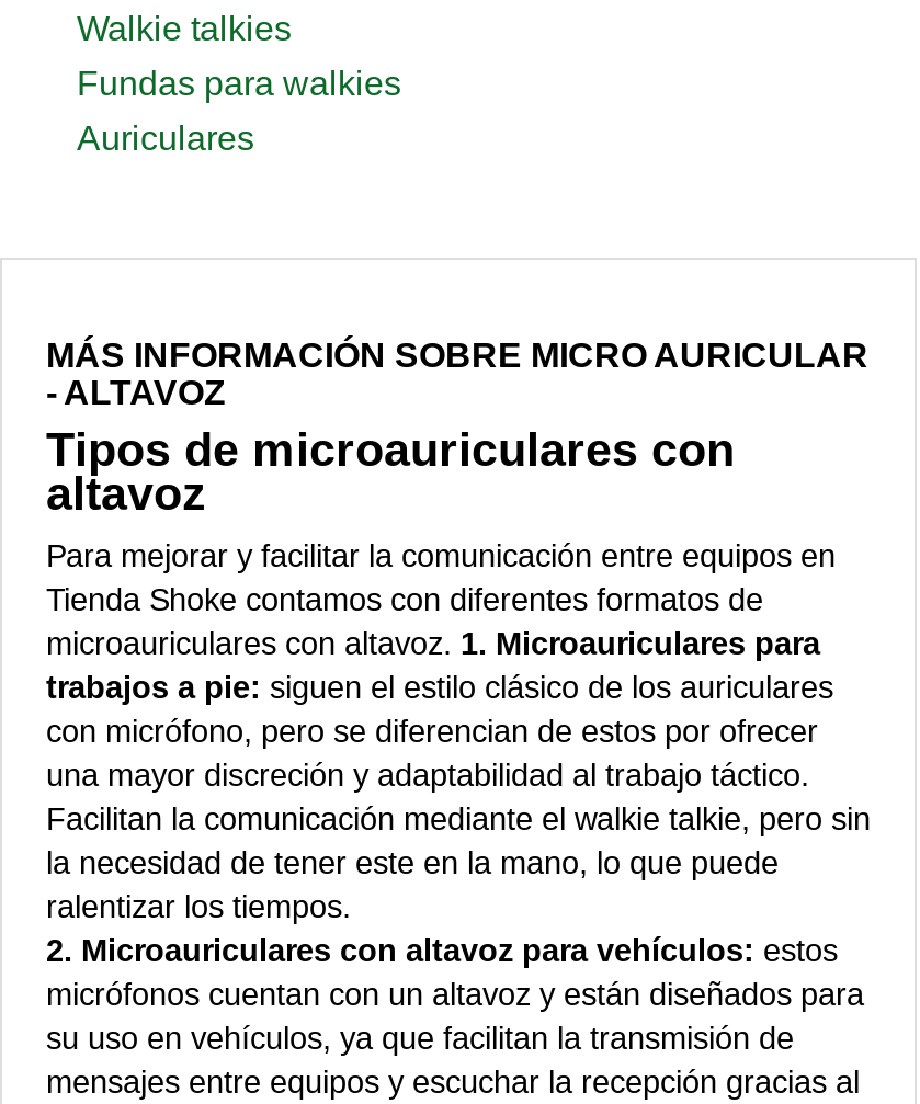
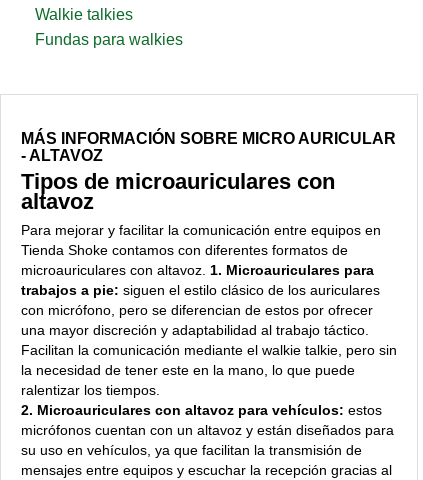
[77,119,254,157] Auriculares -> none

